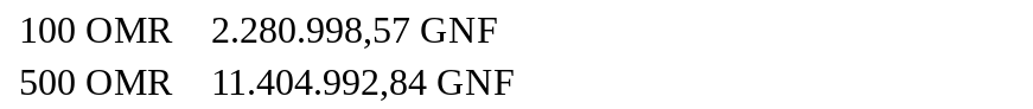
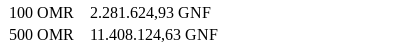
[19,9,498,49] 100 OMR 2.280.998,57 GNF -> [9,4,211,21] 100 OMR 2.281.624,93 GNF
[19,61,515,101] 500 OMR 11.404.992,84 GNF -> [9,26,218,43] 500 OMR 11.408.124,63 GNF

